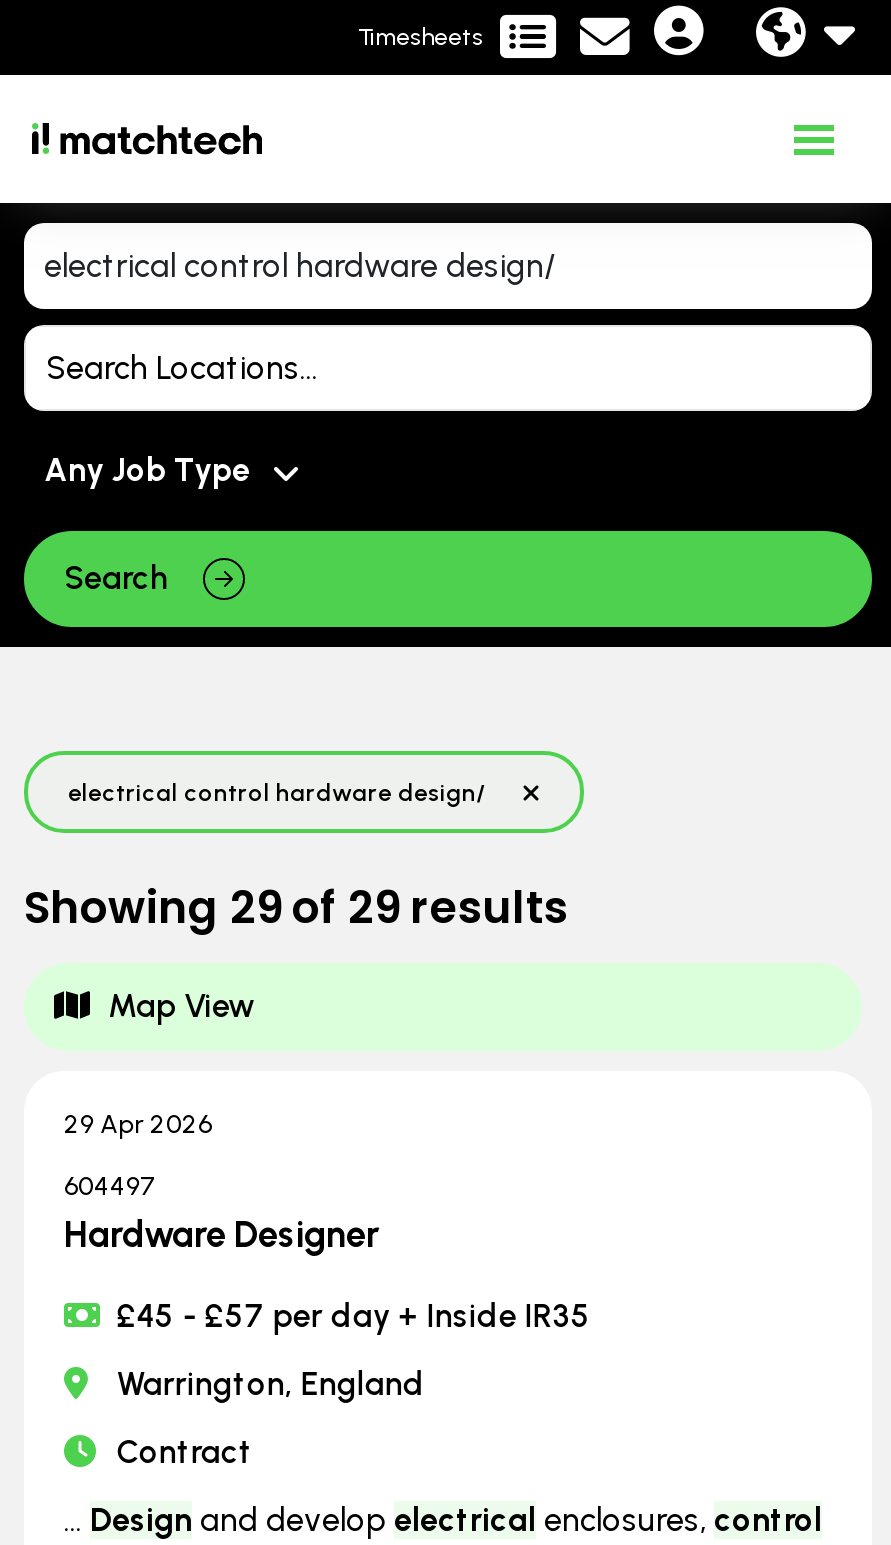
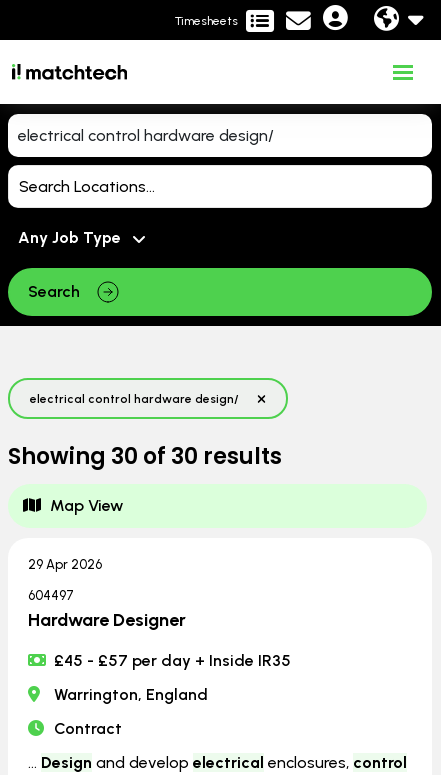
[24,877,568,939] Showing 29 of 29 results -> [8,441,282,472] Showing 30 of 30 results

